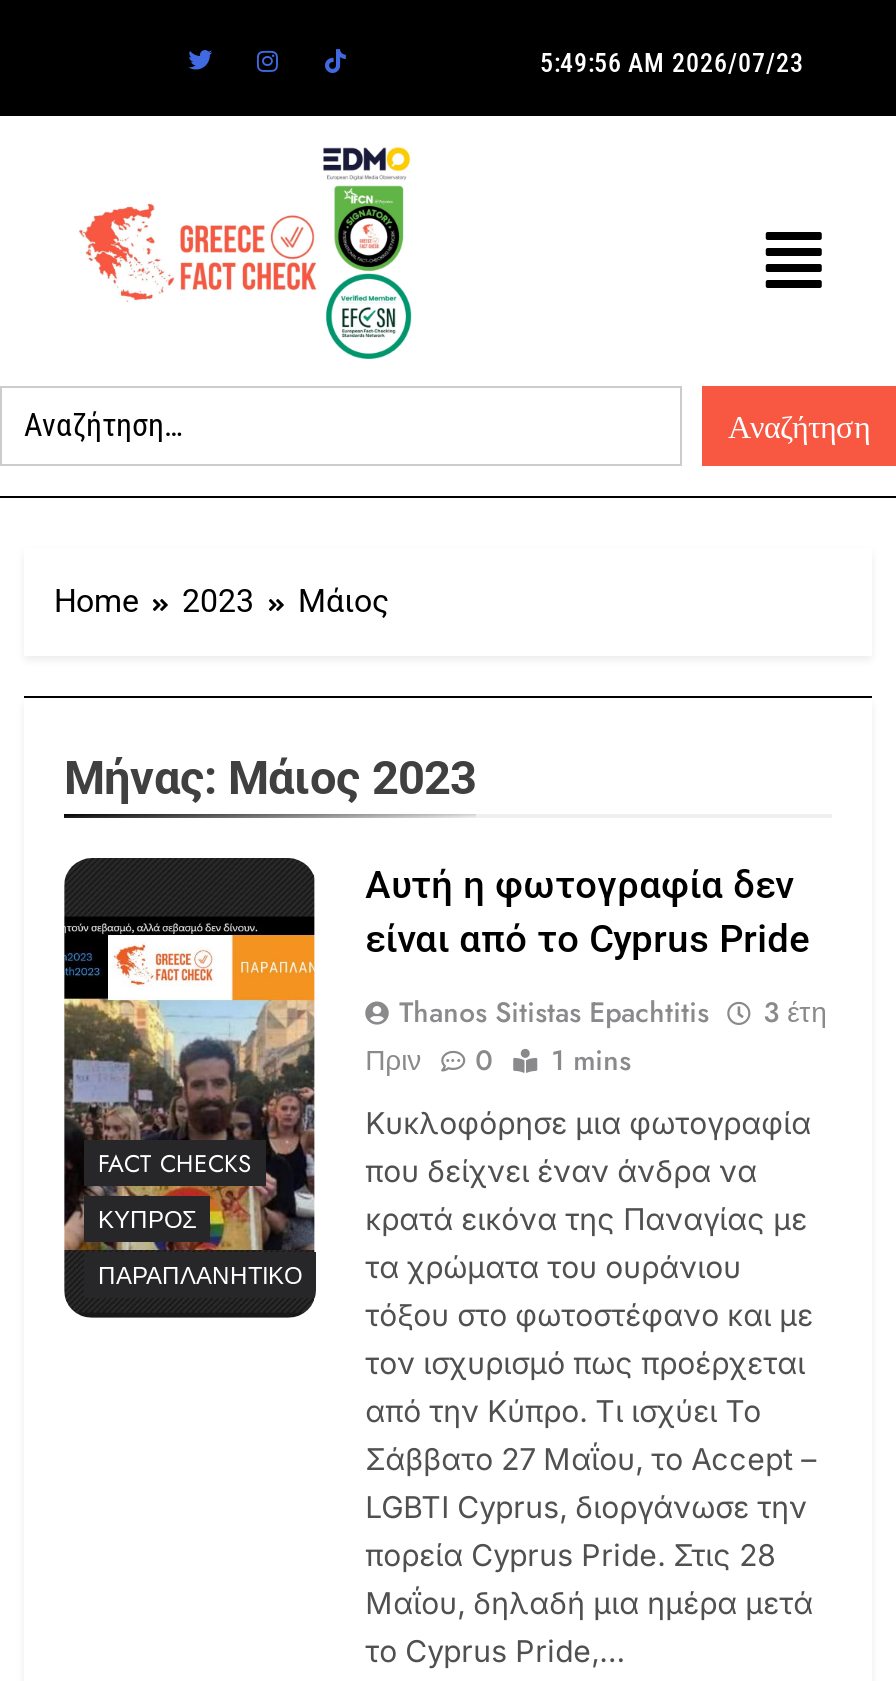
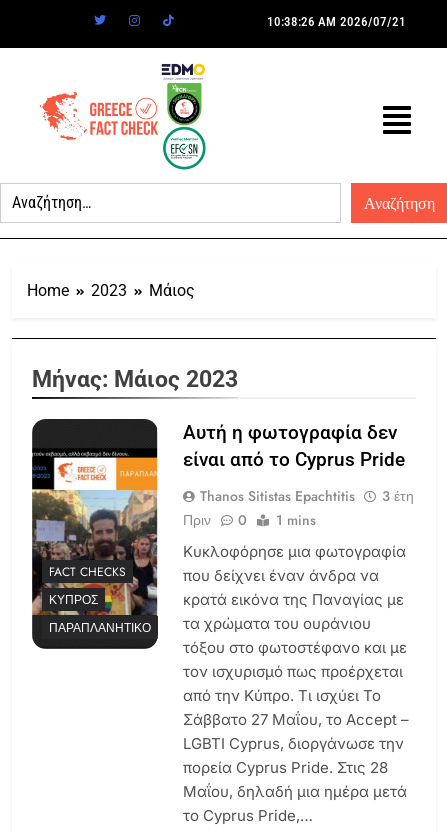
[540,48,804,78] 5:49:56 AM 2026/07/23 -> [266,14,405,29] 10:38:26 AM 2026/07/21

